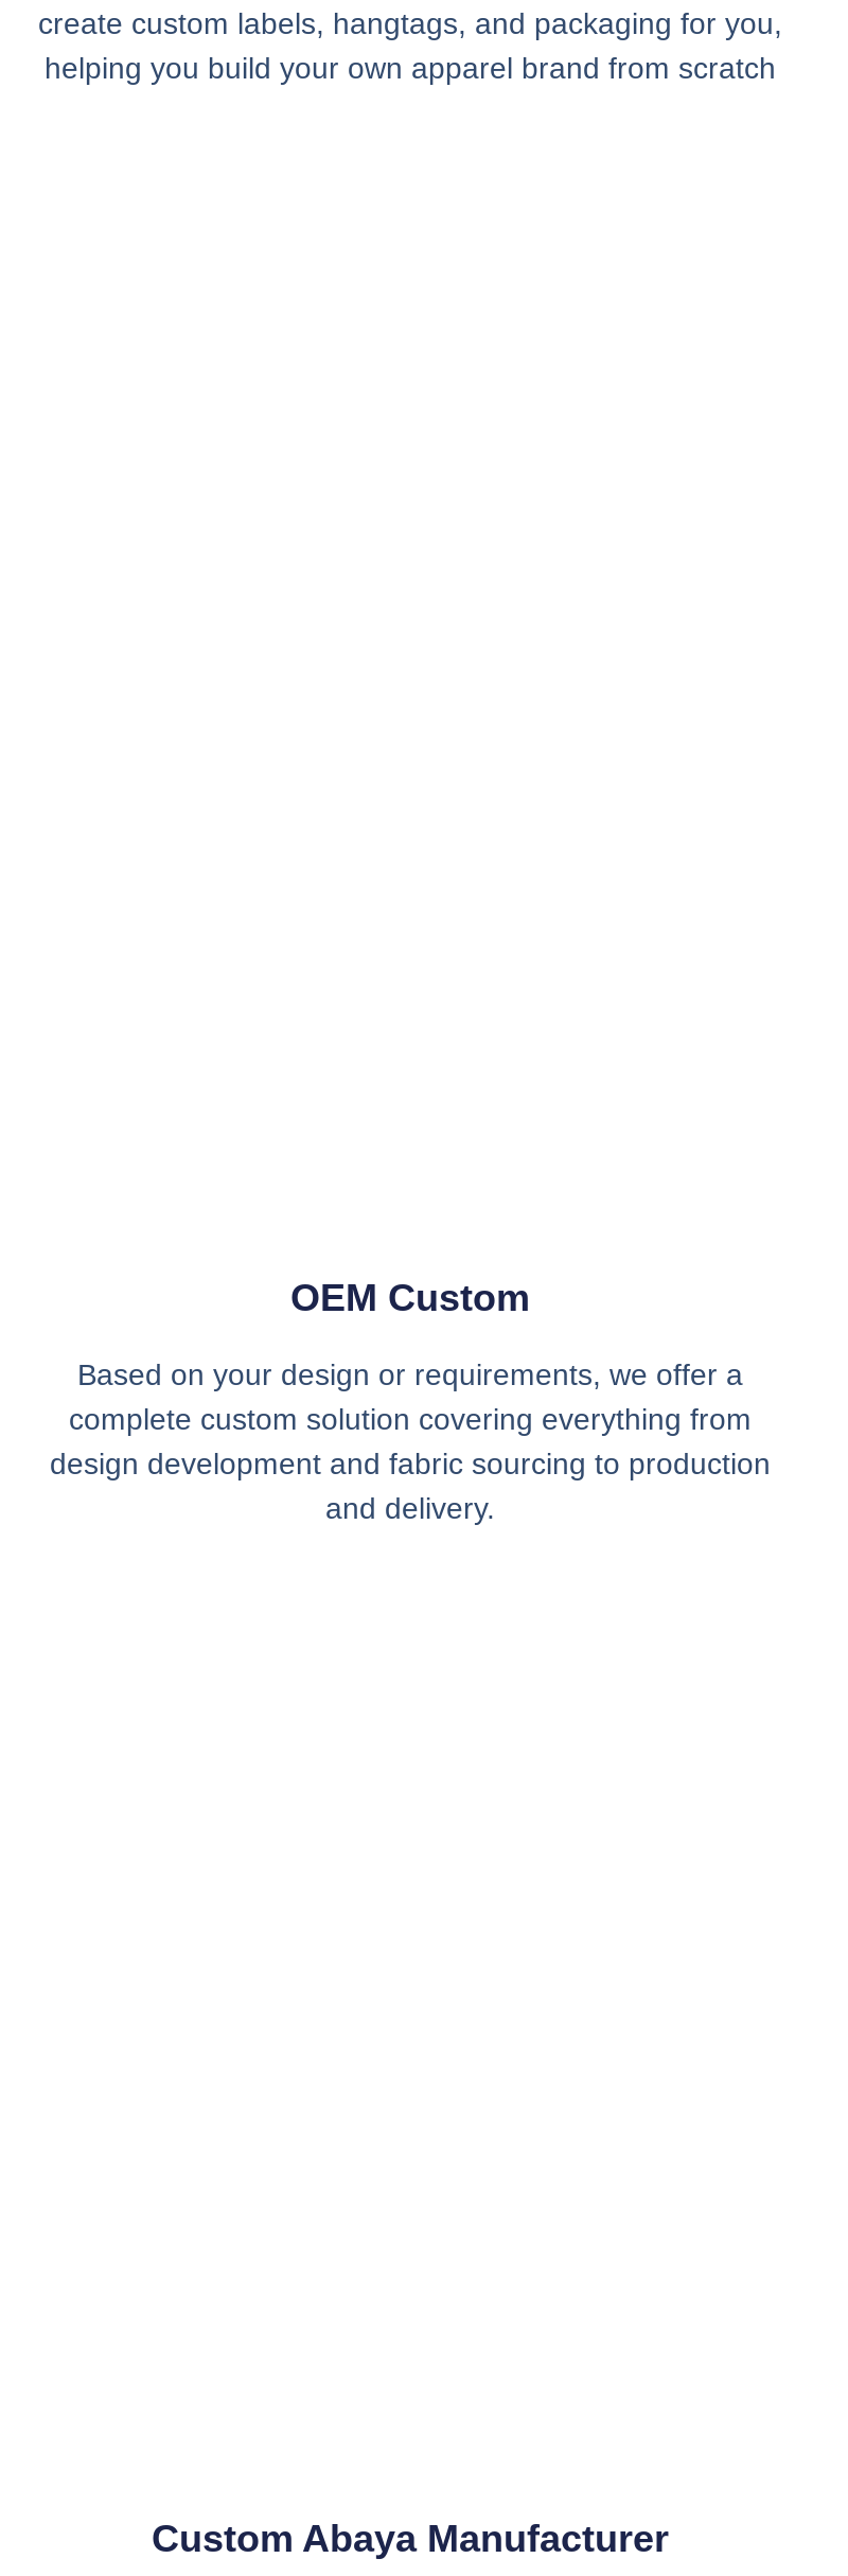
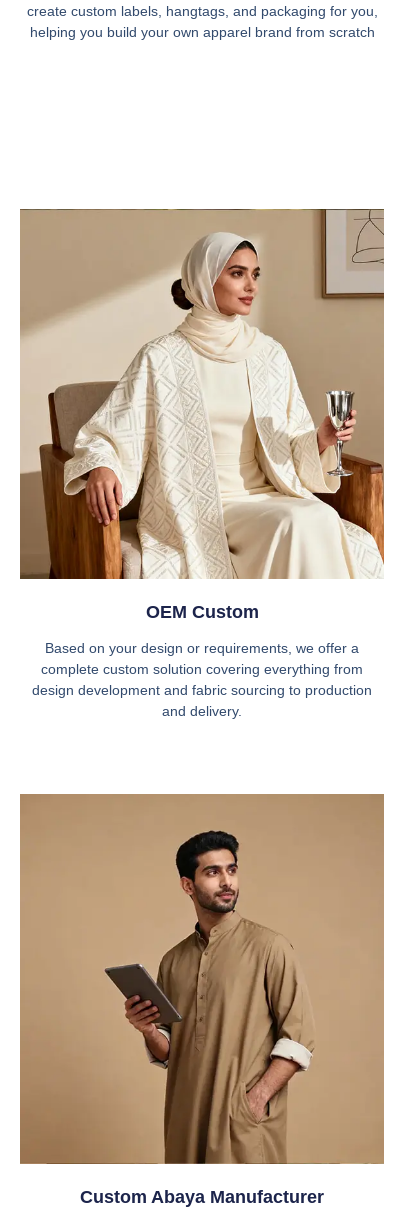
none -> [19,208,385,580] [image]
none -> [19,793,385,1165] [image]

